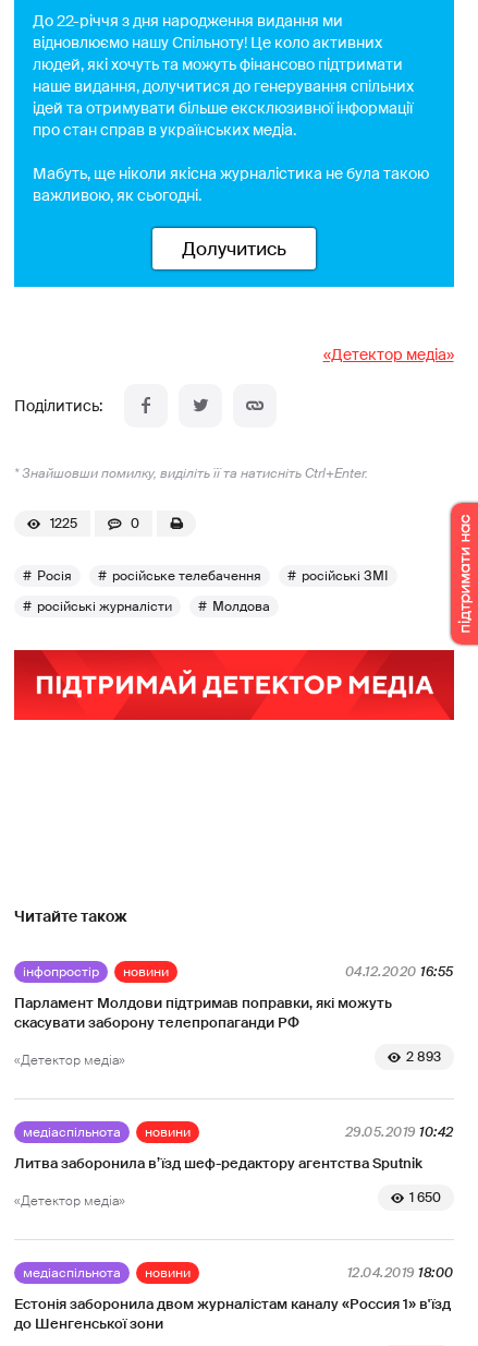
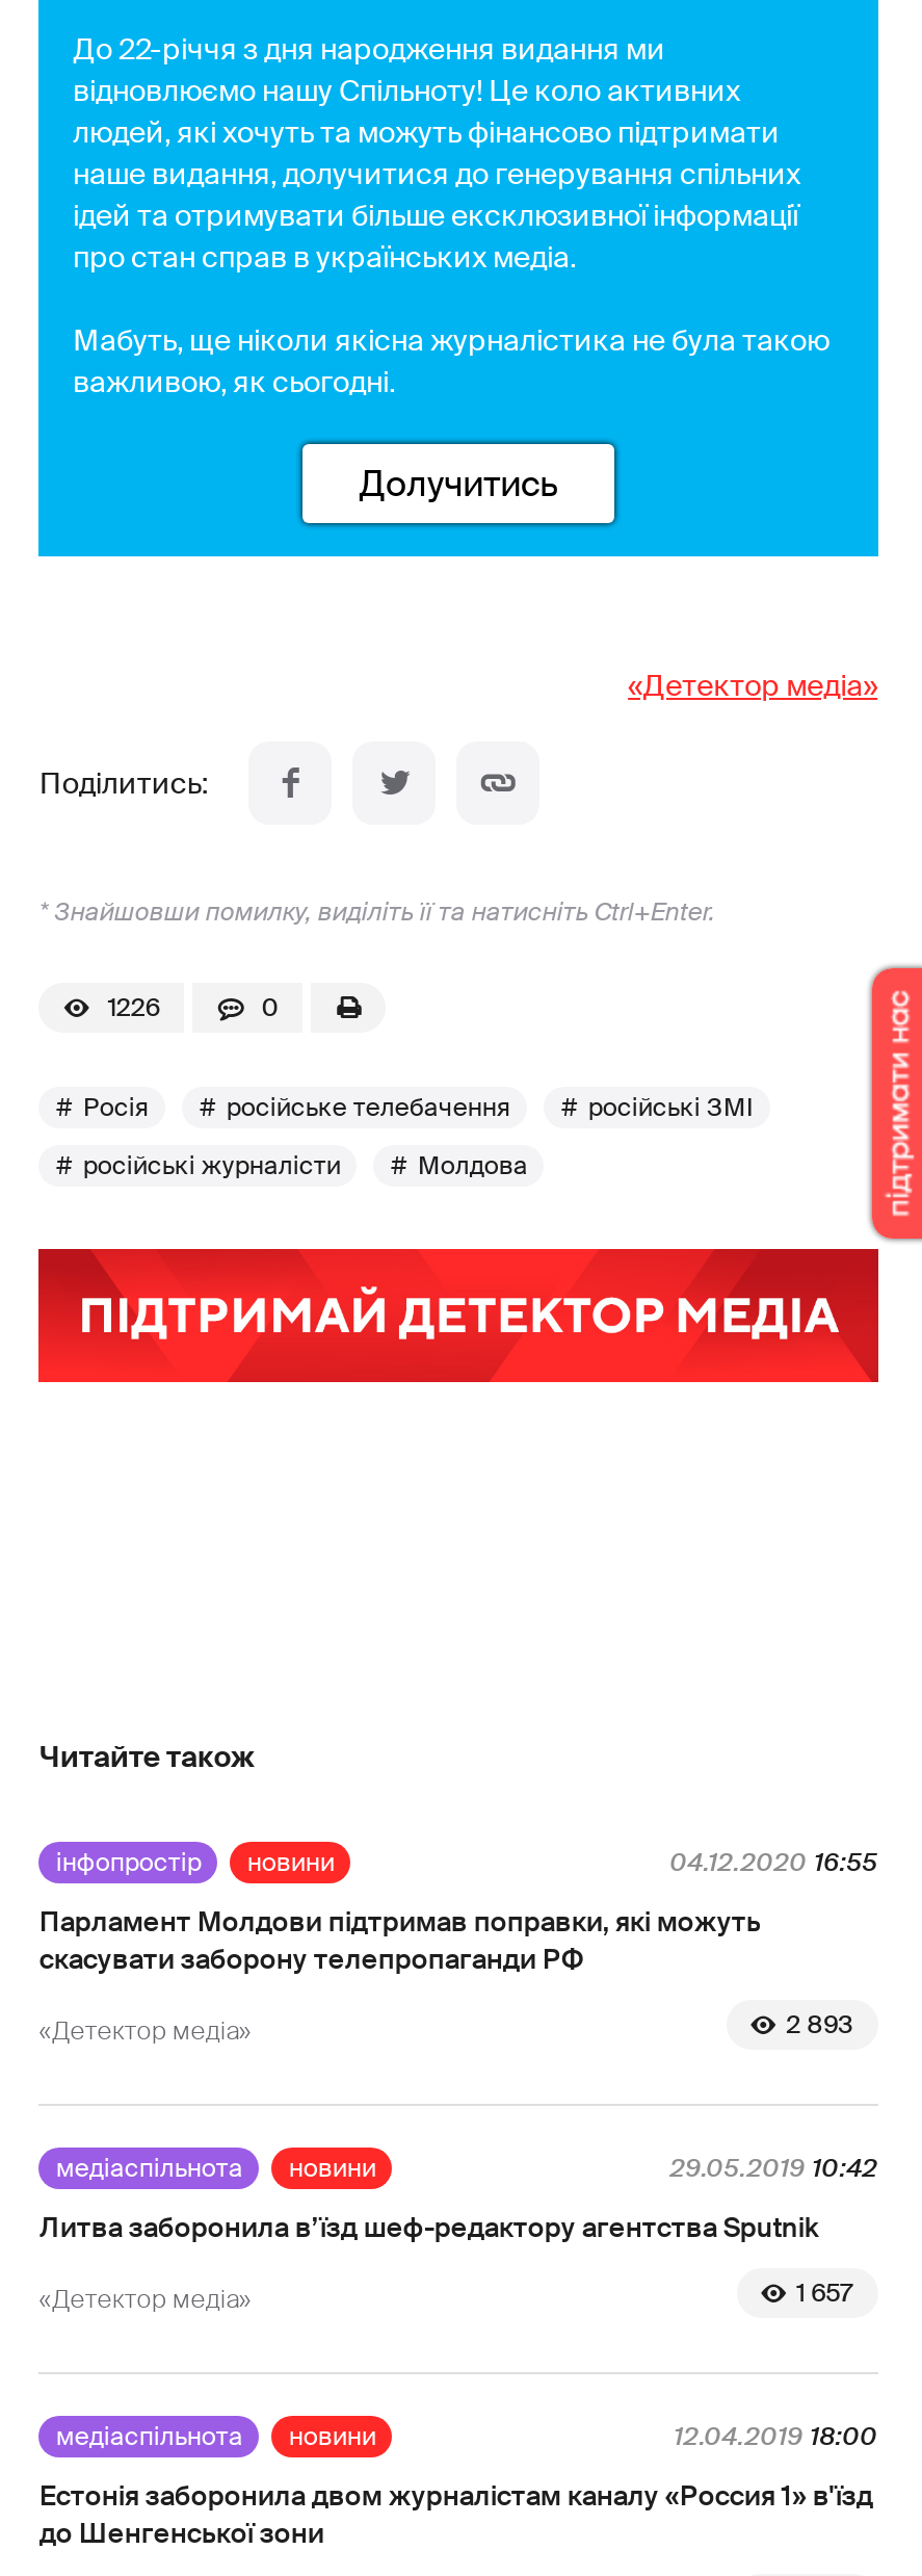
[51,515,78,532] 1225 -> [108,991,160,1024] 1226
[409,1189,441,1207] 1 650 -> [796,2277,853,2310] 1 657

